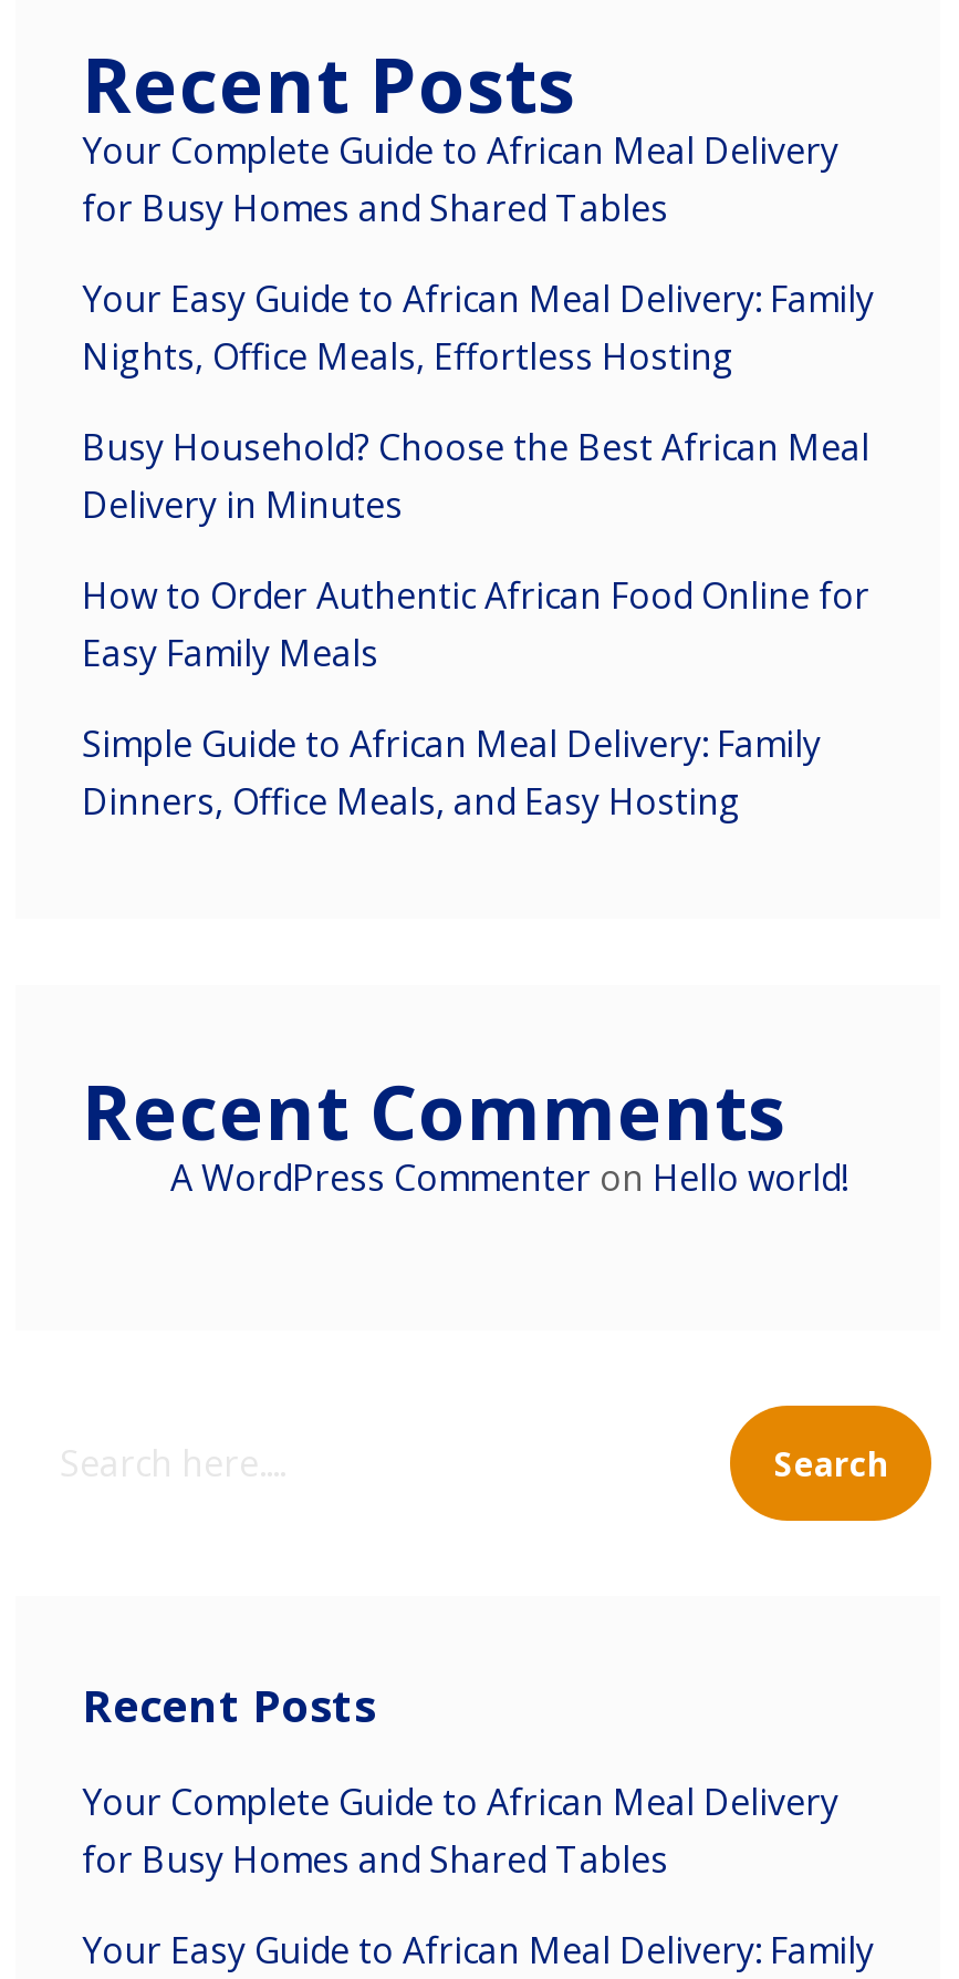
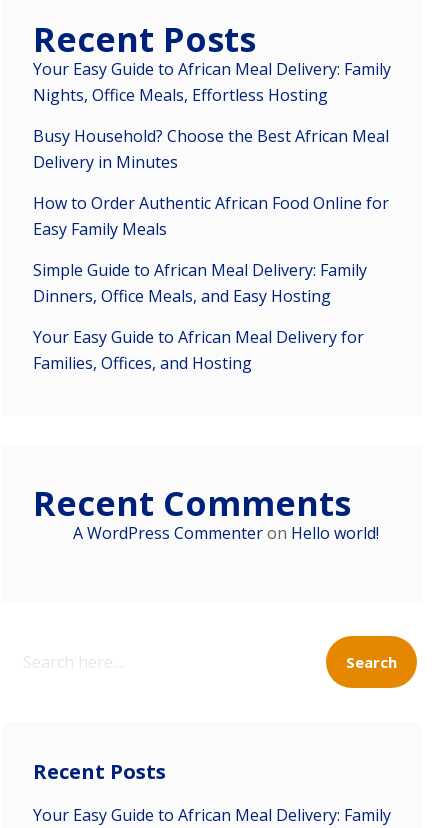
[82,126,838,232] Your Complete Guide to African Meal Delivery | for Busy Homes and Shared Tables -> none
none -> [33,326,364,374] Your Easy Guide to African Meal Delivery for | Families, Offices, and Hosting
[82,1778,838,1884] Your Complete Guide to African Meal Delivery | for Busy Homes and Shared Tables -> none

